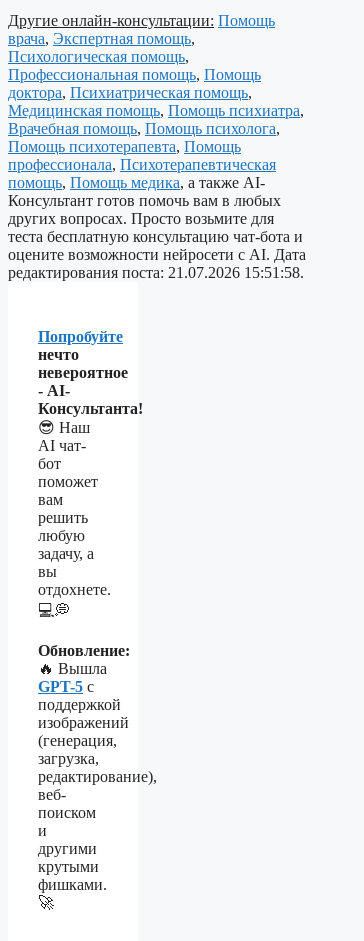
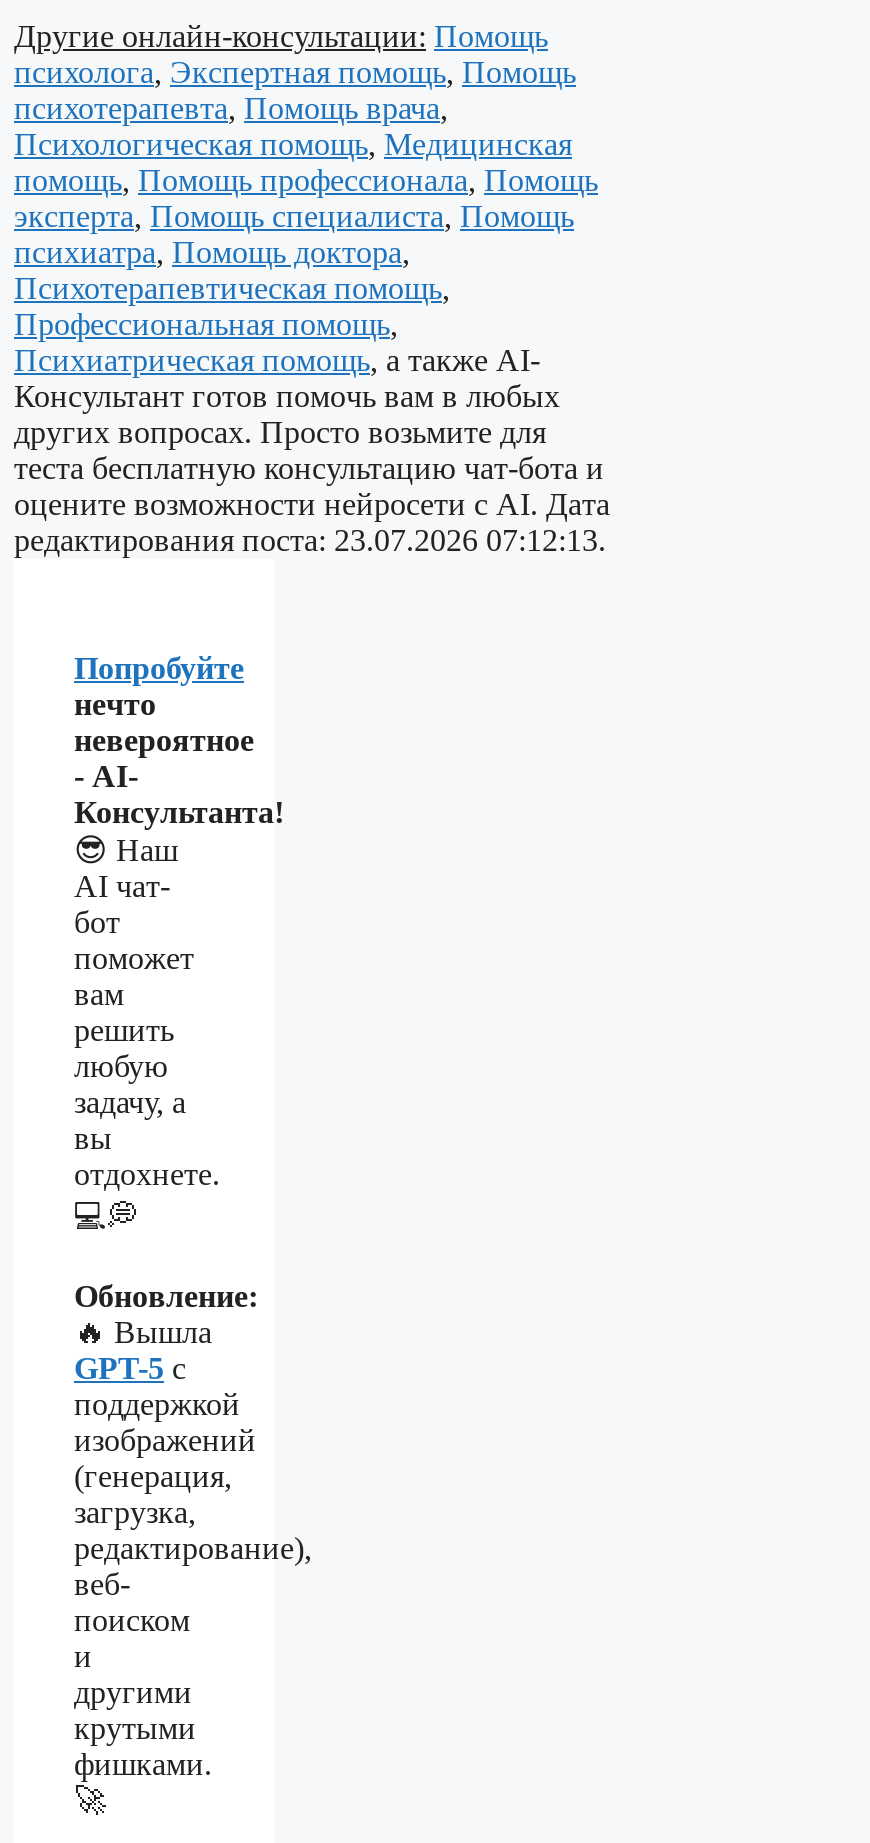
[8,30,304,191] врача, Экспертная помощь, | Психологическая помощь, | Профессиональная помощь, Помощь | доктора, Психиатрическая помощь, | Медицинская помощь, Помощь психиатра, | Врачебная помощь, Помощь психолога, | Помощь психотерапевта, Помощь | профессионала, Психотерапевтическая | помощь, Помощь медика, а также AI- -> [14,55,598,377] психолога, Экспертная помощь, Помощь | психотерапевта, Помощь врача, | Психологическая помощь, Медицинская | помощь, Помощь профессионала, Помощь | эксперта, Помощь специалиста, Помощь | психиатра, Помощь доктора, | Психотерапевтическая помощь, | Профессиональная помощь, | Психиатрическая помощь, а также AI-
[8,264,304,281] редактирования поста: 21.07.2026 15:51:58. -> [14,523,606,557] редактирования поста: 23.07.2026 07:12:13.

